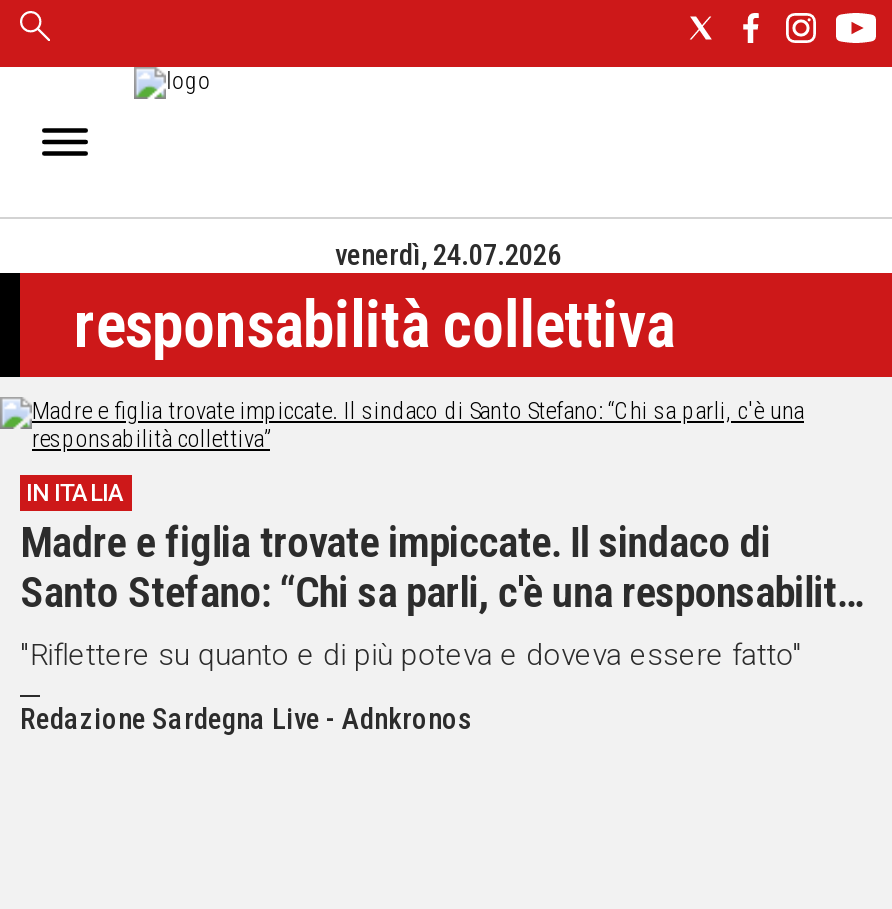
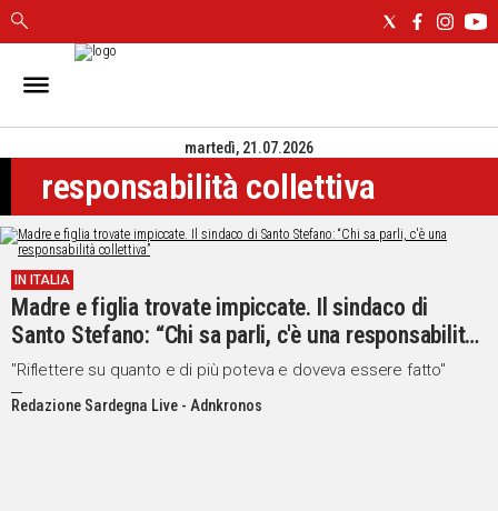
[335,239,561,273] venerdì, 24.07.2026 -> [185,139,313,158] martedì, 21.07.2026

